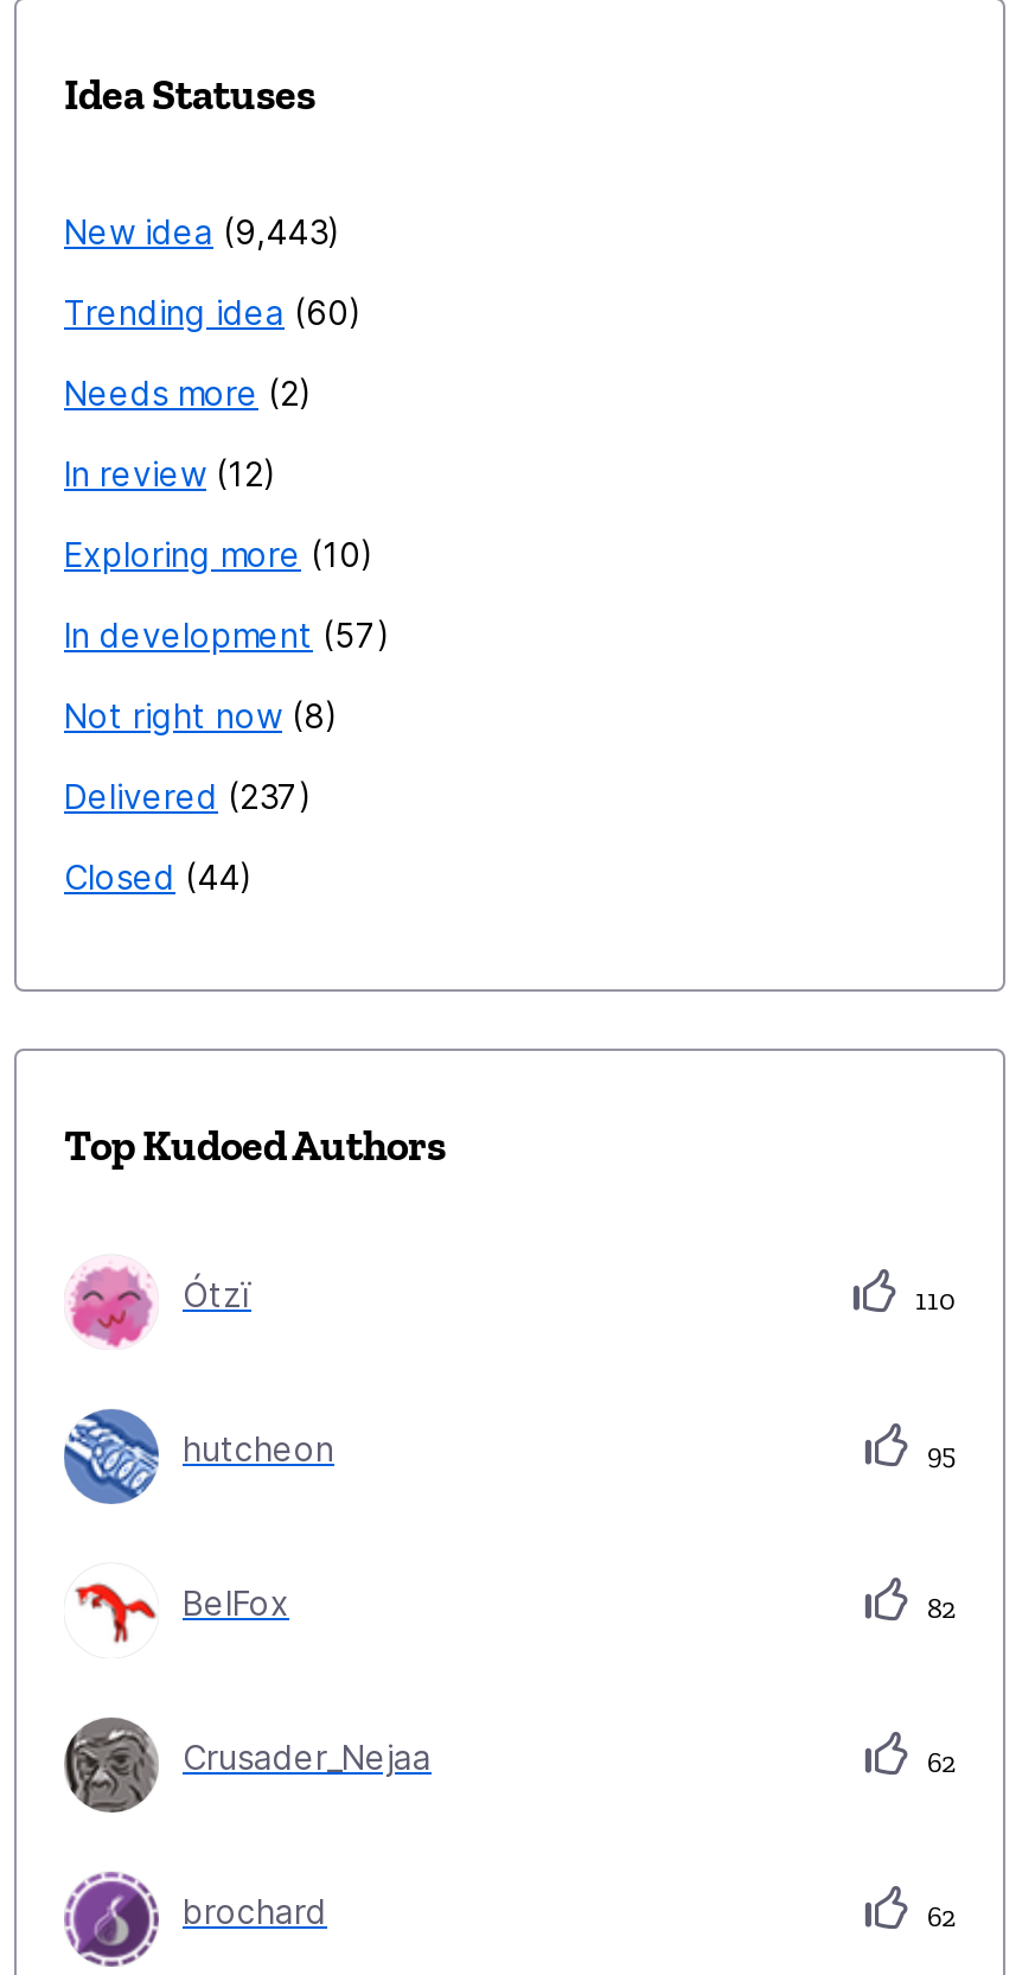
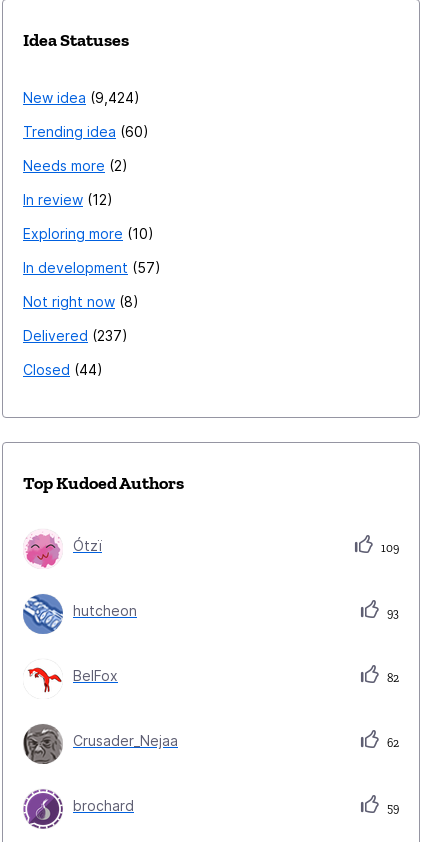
[64,210,327,251] New idea 9,443 -> [23,89,134,106] New idea 9,424
[908,1283,956,1316] 110 -> [378,541,399,555] 109
[920,1437,956,1470] 95 -> [384,606,399,620] 93
[920,1899,956,1933] 62 -> [384,801,399,815] 59

